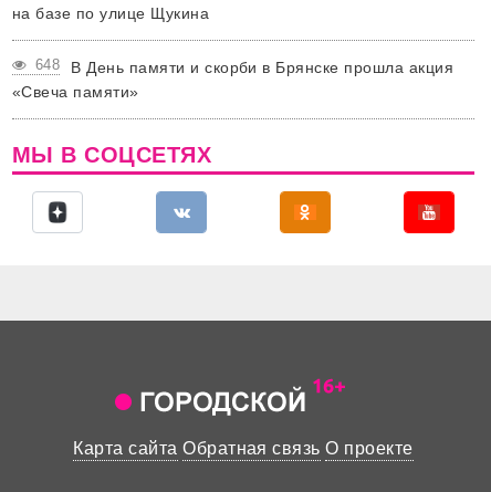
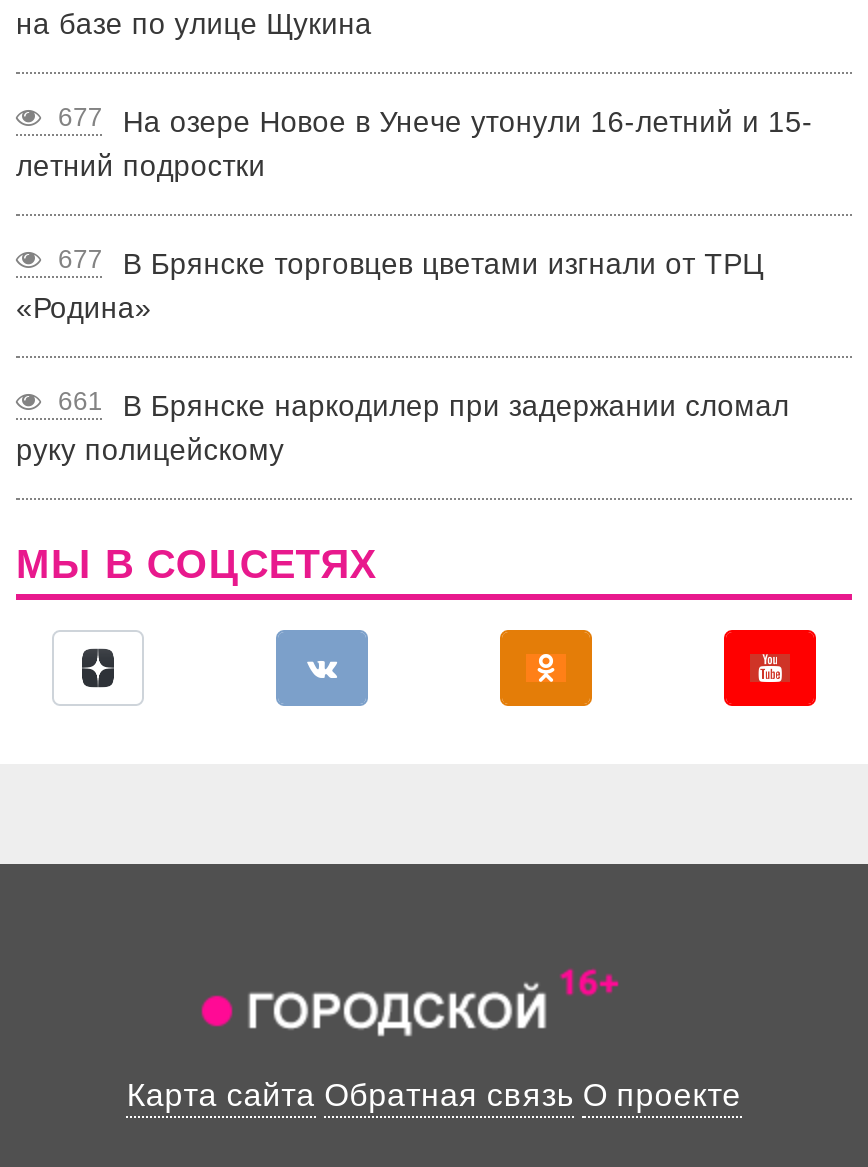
[12,57,453,101] 648 | В День памяти и скорби в Брянске прошла акция | «Свеча памяти» -> [16,103,813,467] 677 | На озере Новое в Унече утонули 16-летний и 15- | летний подростки | 677 | В Брянске торговцев цветами изгнали от ТРЦ | «Родина» | 661 | В Брянске наркодилер при задержании сломал | руку полицейскому

